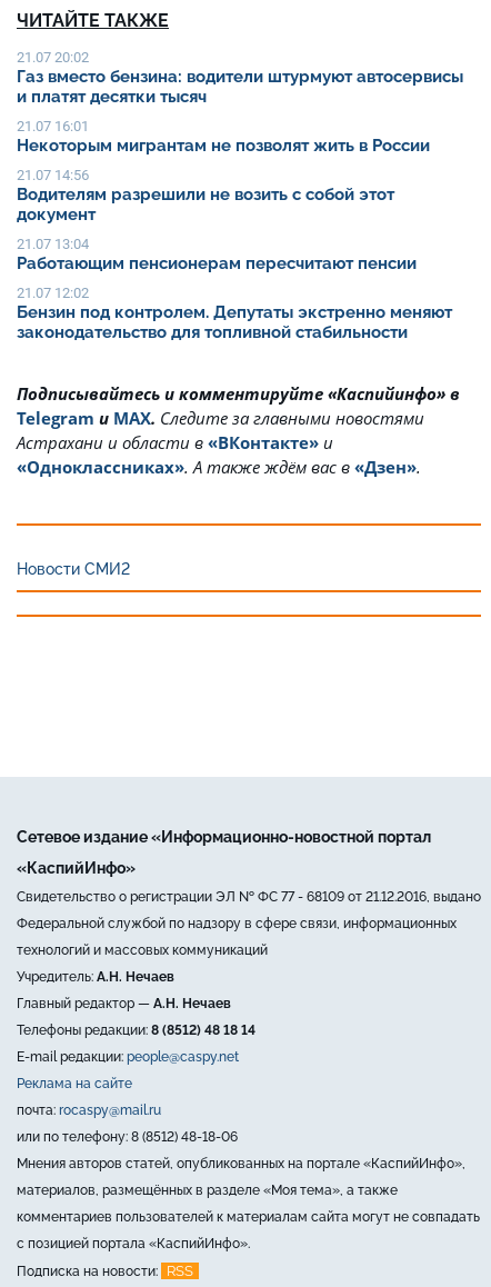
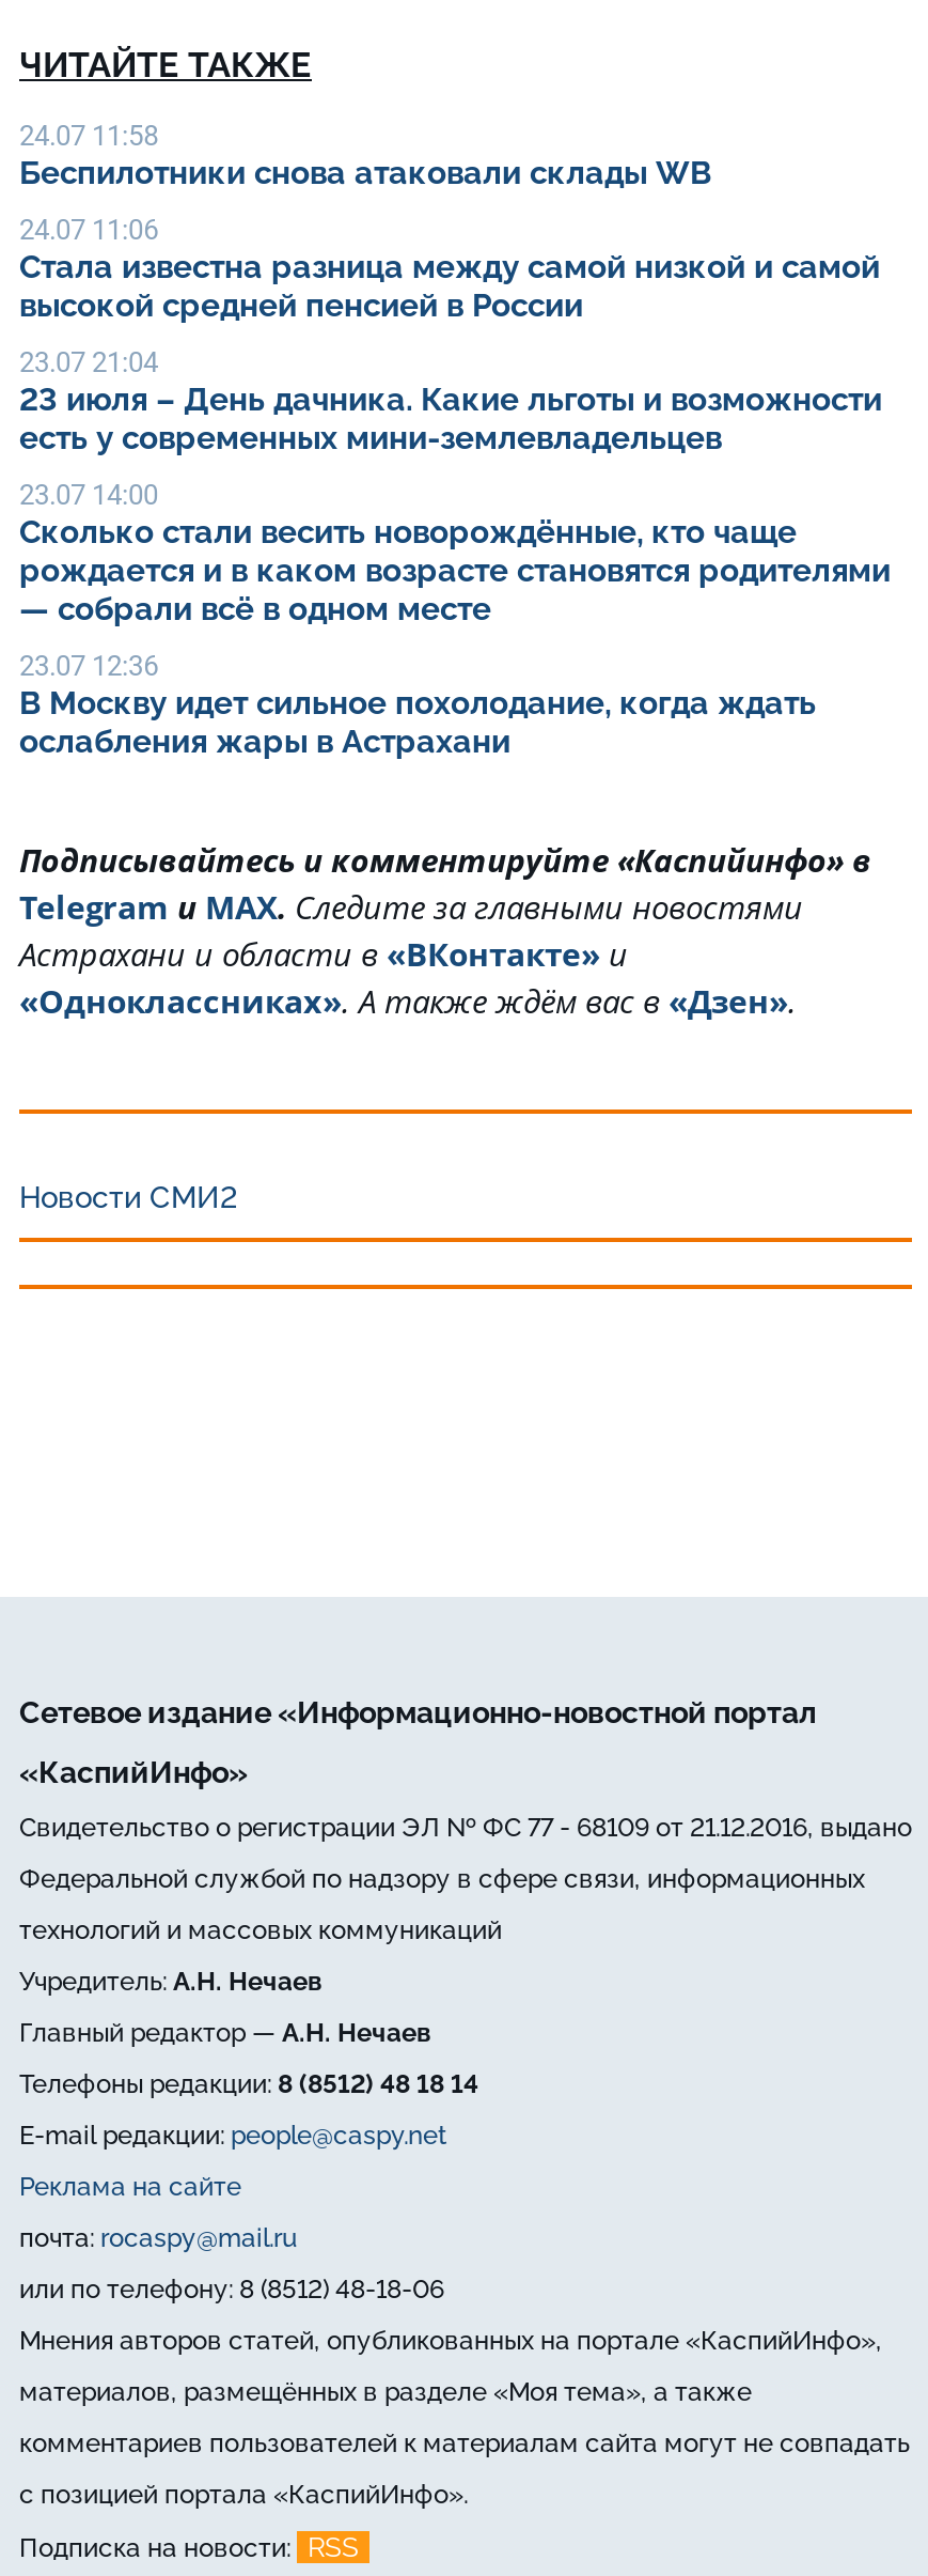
[17,49,463,106] 21.07 20:02 | Газ вместо бензина: водители штурмуют автосервисы | и платят десятки тысяч -> [19,119,711,192] 24.07 11:58 | Беспилотники снова атаковали склады WB
[17,117,434,155] 21.07 16:01 | Некоторым мигрантам не позволят жить в России -> [19,213,880,324] 24.07 11:06 | Стала известна разница между самой низкой и самой | высокой средней пенсией в России
[17,166,394,224] 21.07 14:56 | Водителям разрешили не возить с собой этот | документ -> [19,346,882,457] 23.07 21:04 | 23 июля – День дачника. Какие льготы и возможности | есть у современных мини-землевладельцев
[17,235,421,273] 21.07 13:04 | Работающим пенсионерам пересчитают пенсии -> [19,478,891,628] 23.07 14:00 | Сколько стали весить новорождённые, кто чаще | рождается и в каком возрасте становятся родителями | — собрали всё в одном месте
[17,284,452,342] 21.07 12:02 | Бензин под контролем. Депутаты экстренно меняют | законодательство для топливной стабильности -> [19,649,816,760] 23.07 12:36 | В Москву идет сильное похолодание, когда ждать | ослабления жары в Астрахани

